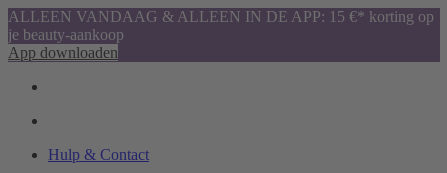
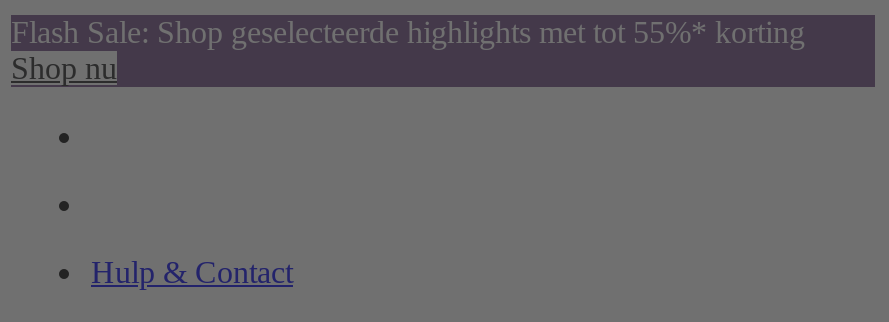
[8,8,434,61] ALLEEN VANDAAG & ALLEEN IN DE APP: 15 €* korting op | je beauty-aankoop | App downloaden -> [11,15,805,85] Flash Sale: Shop geselecteerde highlights met tot 55%* korting | Shop nu

